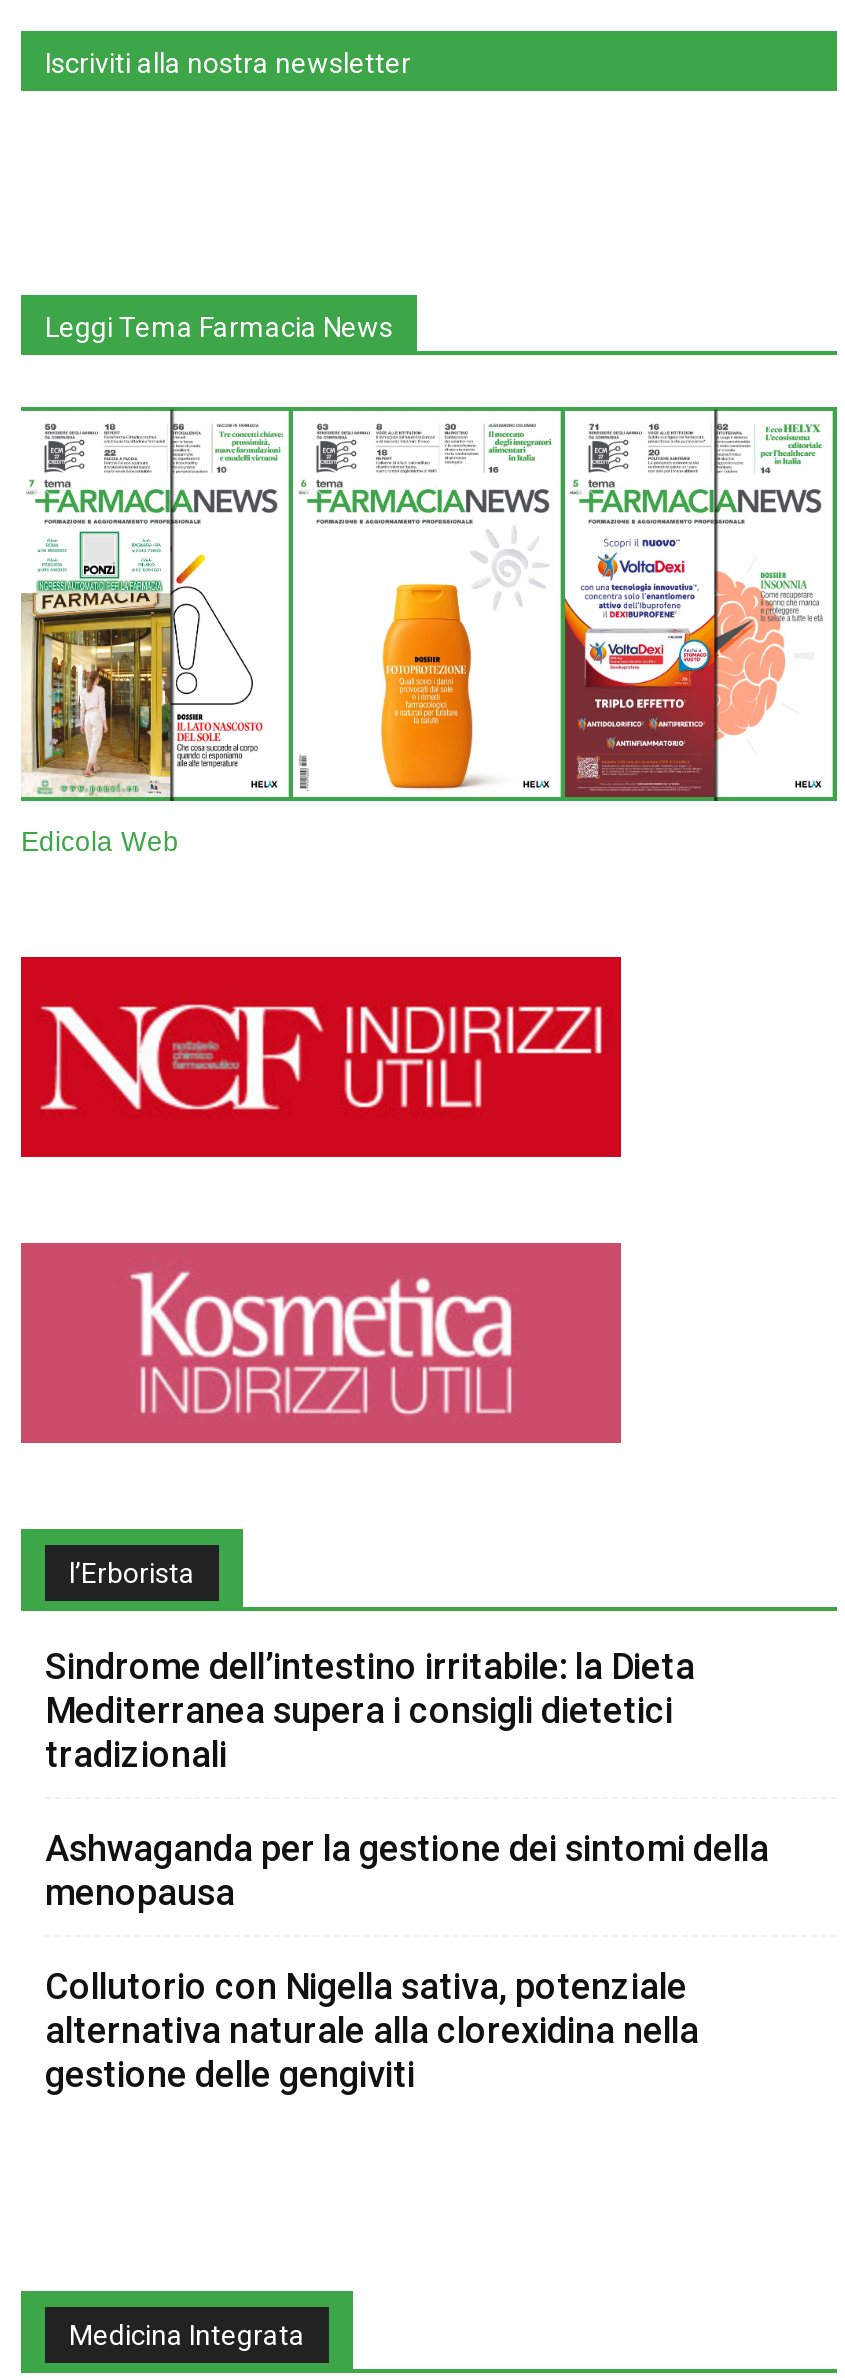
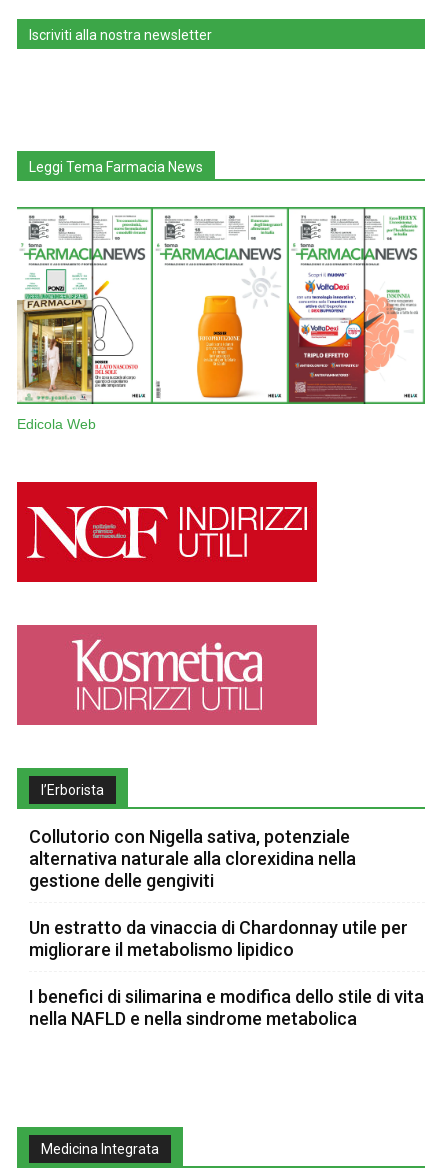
[45,1644,769,1912] Sindrome dell’intestino irritabile: la Dieta | Mediterranea supera i consigli dietetici | tradizionali | Ashwaganda per la gestione dei sintomi della | menopausa -> none
moved [45,1964,699,2094] -> [29,825,356,890]: Collutorio con Nigella sativa, potenziale | alternativa naturale alla clorexidina nella | gestione delle gengiviti
none -> [29,916,424,1028] Un estratto da vinaccia di Chardonnay utile per | migliorare il metabolismo lipidico | I benefici di silimarina e modifica dello stile di vita | nella NAFLD e nella sindrome metabolica

